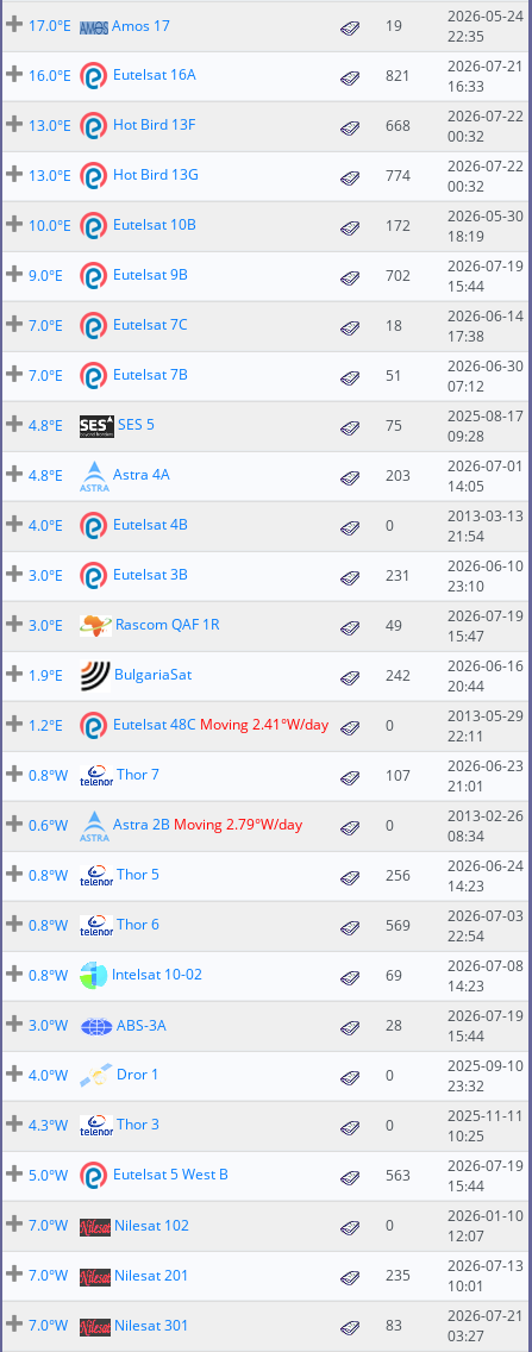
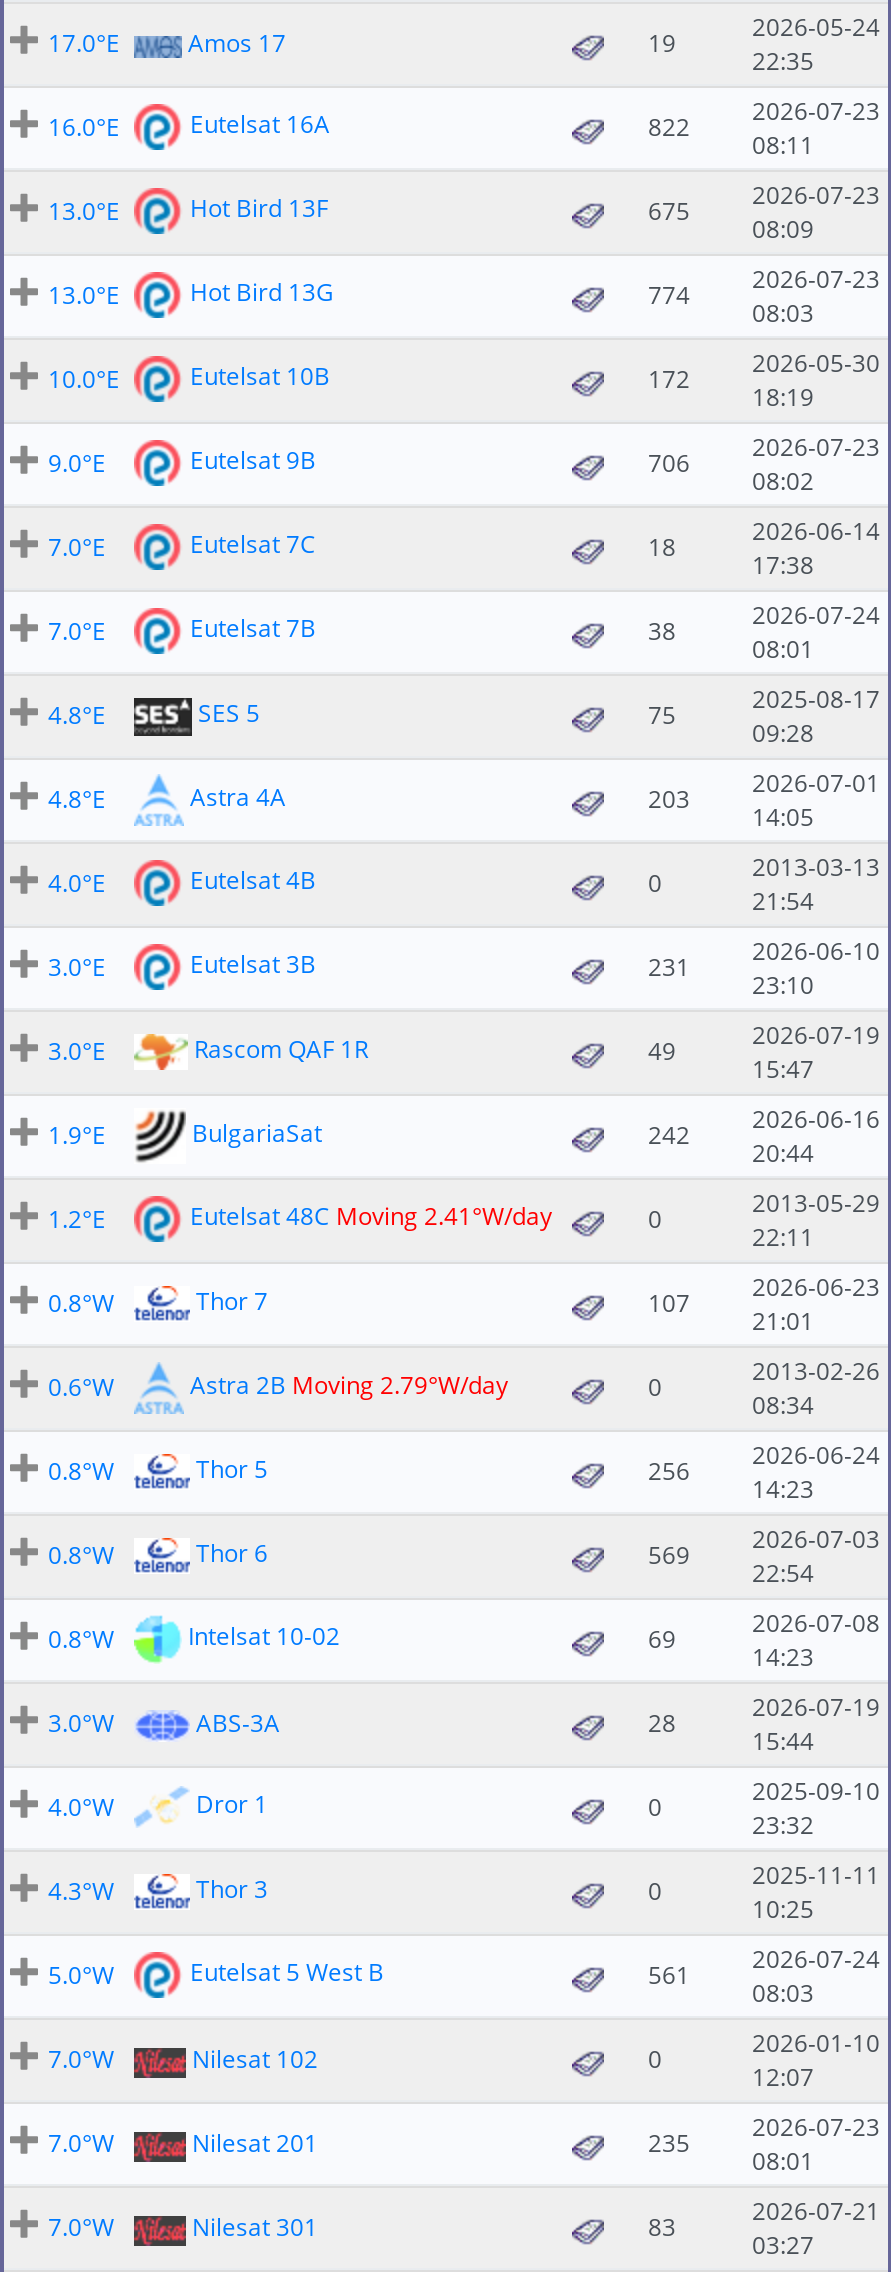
[447,56,524,77] 2026-07-21 -> [752,95,880,129] 2026-07-23
[386,66,411,86] 821 -> [648,111,690,145] 822
[447,77,484,97] 16:33 -> [752,129,814,163] 08:11
[447,106,524,127] 2026-07-22 -> [752,179,880,213] 2026-07-23
[386,116,411,136] 668 -> [648,195,690,229] 675
[447,127,484,147] 00:32 -> [752,213,814,247] 08:09
[386,156,524,186] 774 2026-07-22 -> [648,263,880,313] 774 2026-07-23
[447,176,484,197] 00:32 -> [752,297,814,331] 08:03
[447,256,524,276] 2026-07-19 -> [752,431,880,465] 2026-07-23
[386,266,411,286] 702 -> [648,447,690,481] 706
[447,276,484,297] 15:44 -> [752,465,814,499] 08:02
[447,356,524,376] 2026-06-30 -> [752,599,880,633] 2026-07-24
[386,366,402,386] 51 -> [648,615,676,649] 38
[447,376,484,397] 07:12 -> [752,633,814,667] 08:01
[447,1156,524,1176] 2026-07-19 -> [752,1943,880,1977] 2026-07-24
[386,1166,411,1186] 563 -> [648,1959,690,1993] 561
[447,1176,484,1196] 15:44 -> [752,1977,814,2011] 08:03
[386,1256,524,1286] 235 2026-07-13 -> [648,2111,880,2161] 235 2026-07-23
[447,1276,484,1296] 10:01 -> [752,2145,814,2179] 08:01

